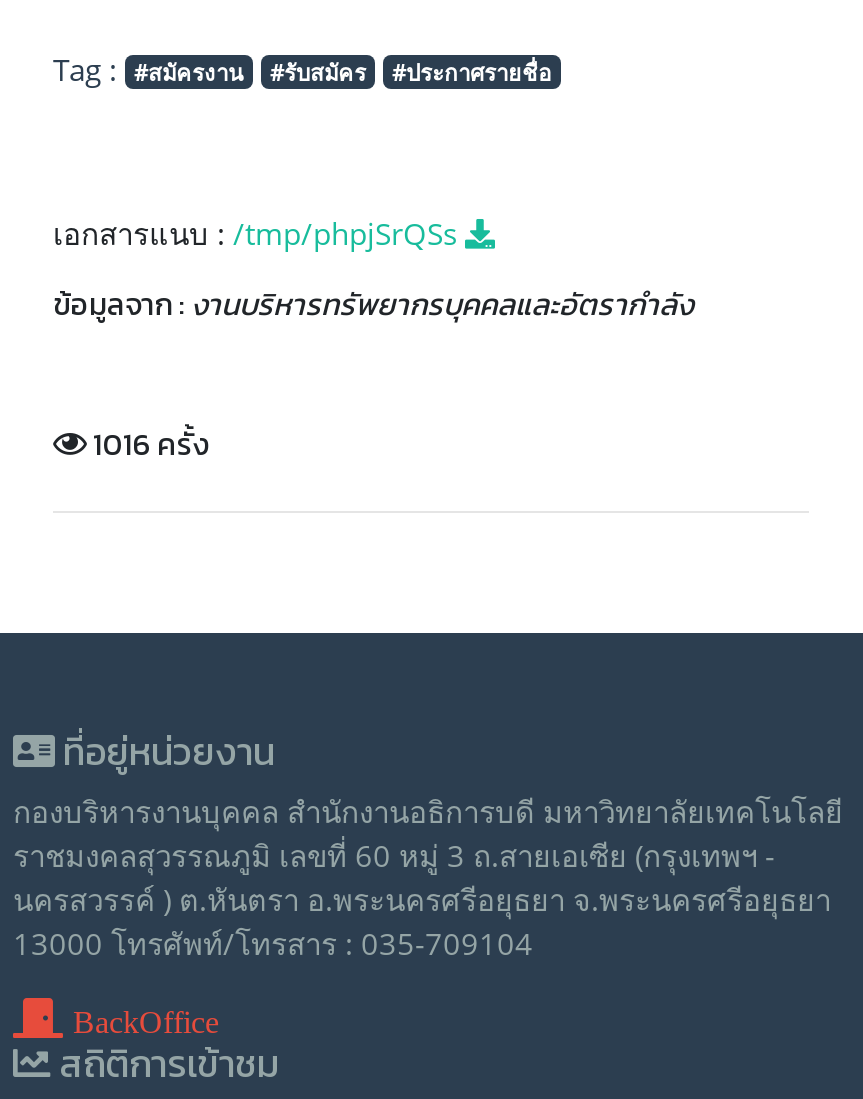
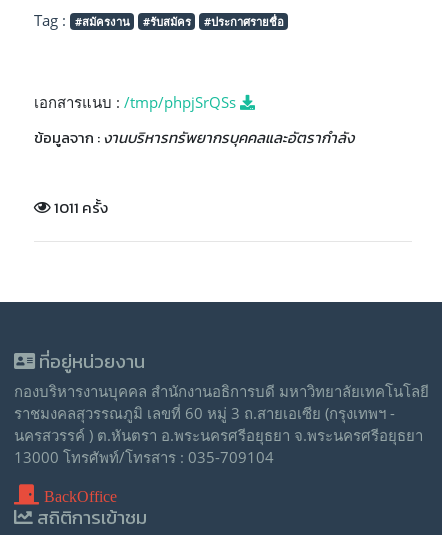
[87,421,209,467] 1016 ครั้ง -> [51,196,108,219] 1011 ครั้ง

